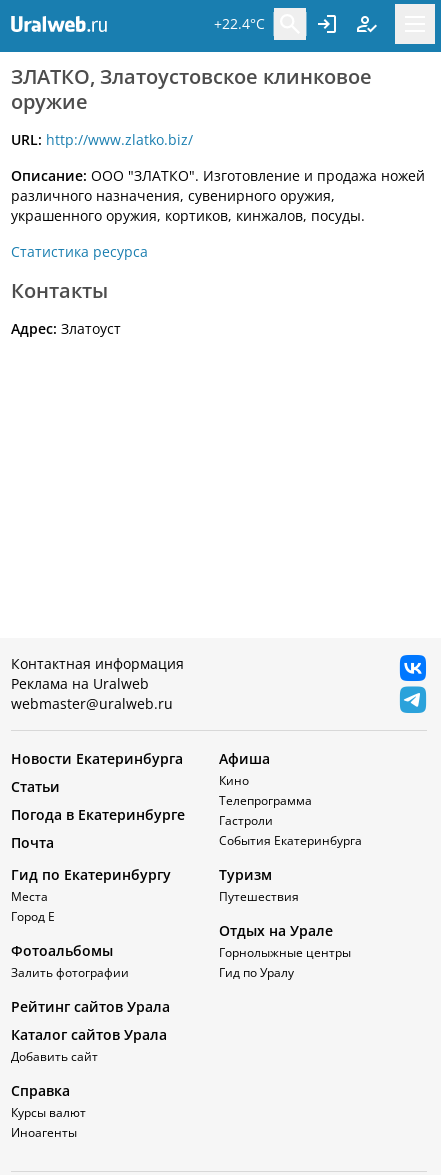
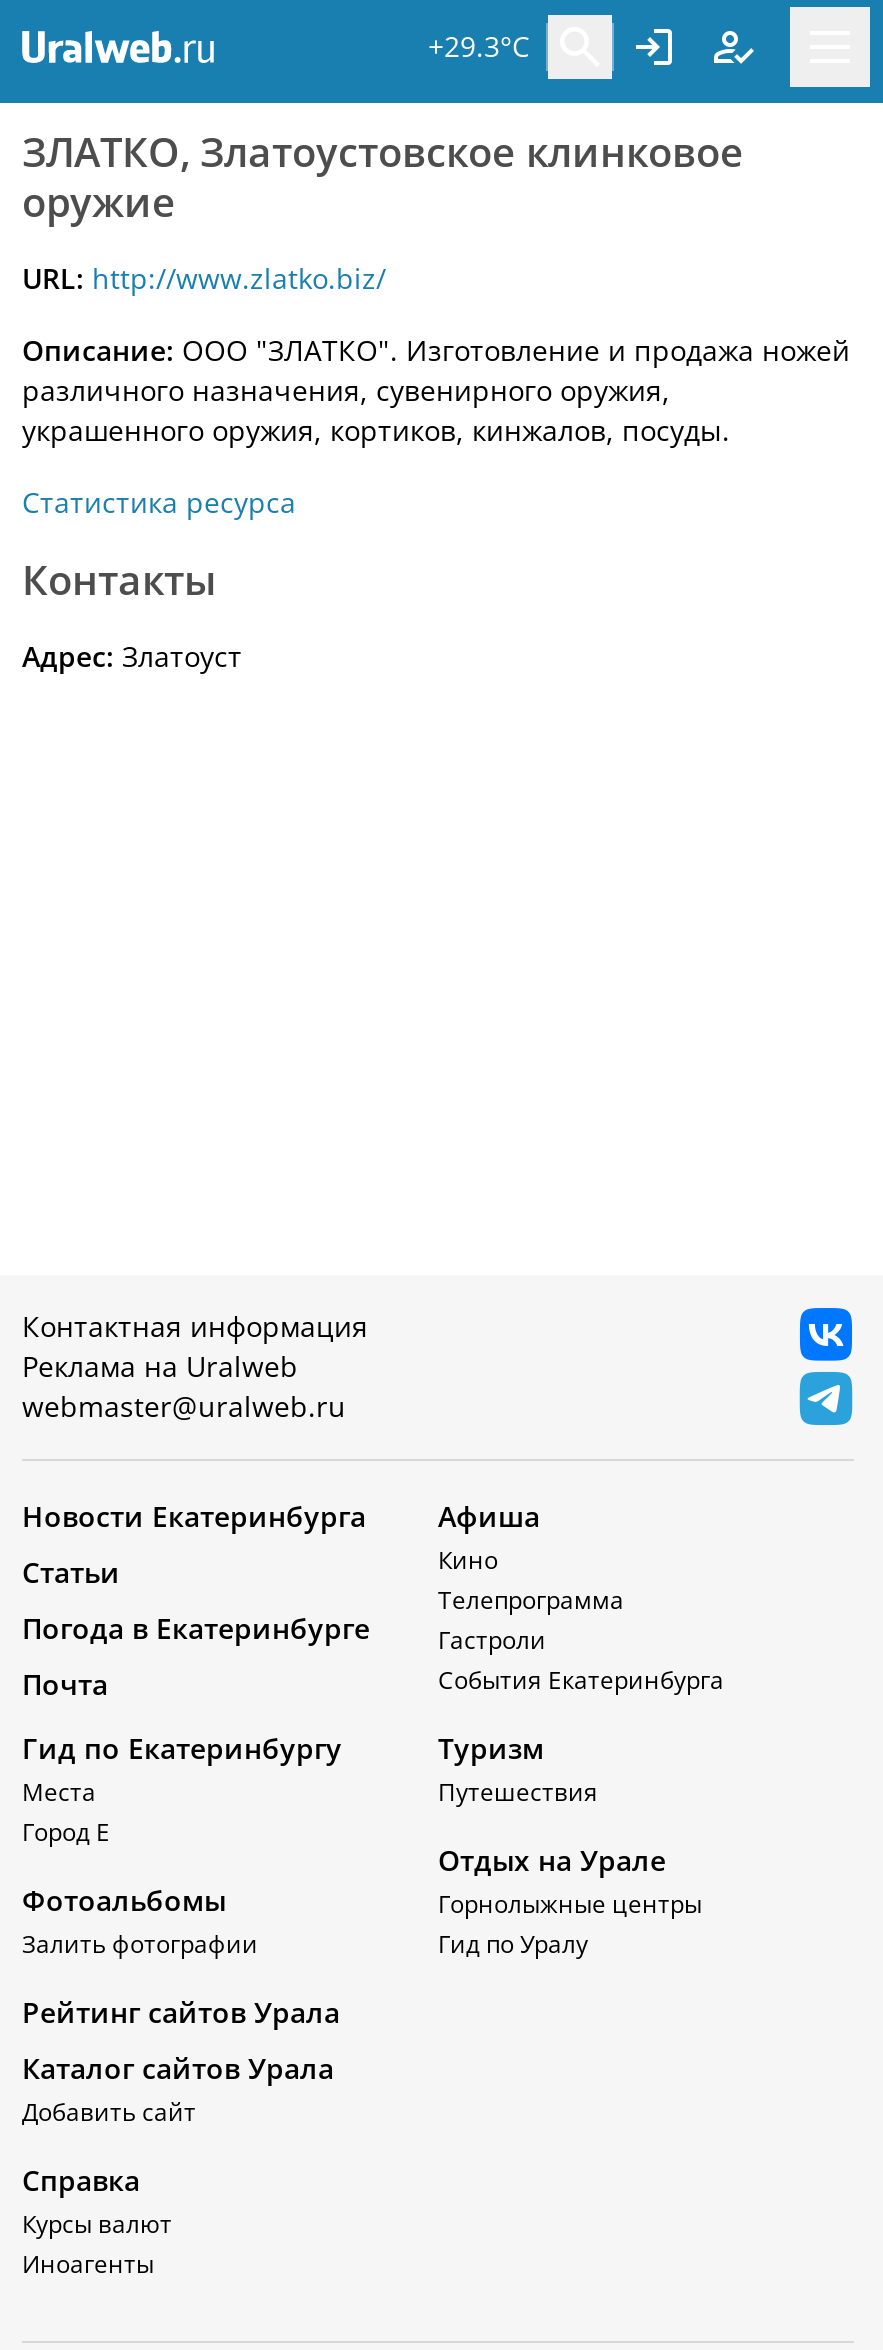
[214,14,265,33] +22.4°C -> [428,27,530,65] +29.3°C

